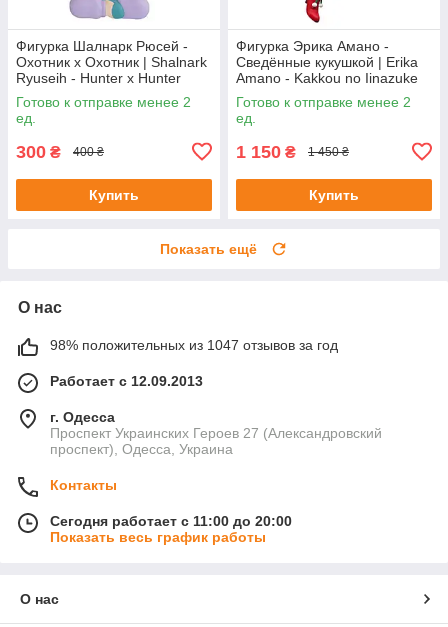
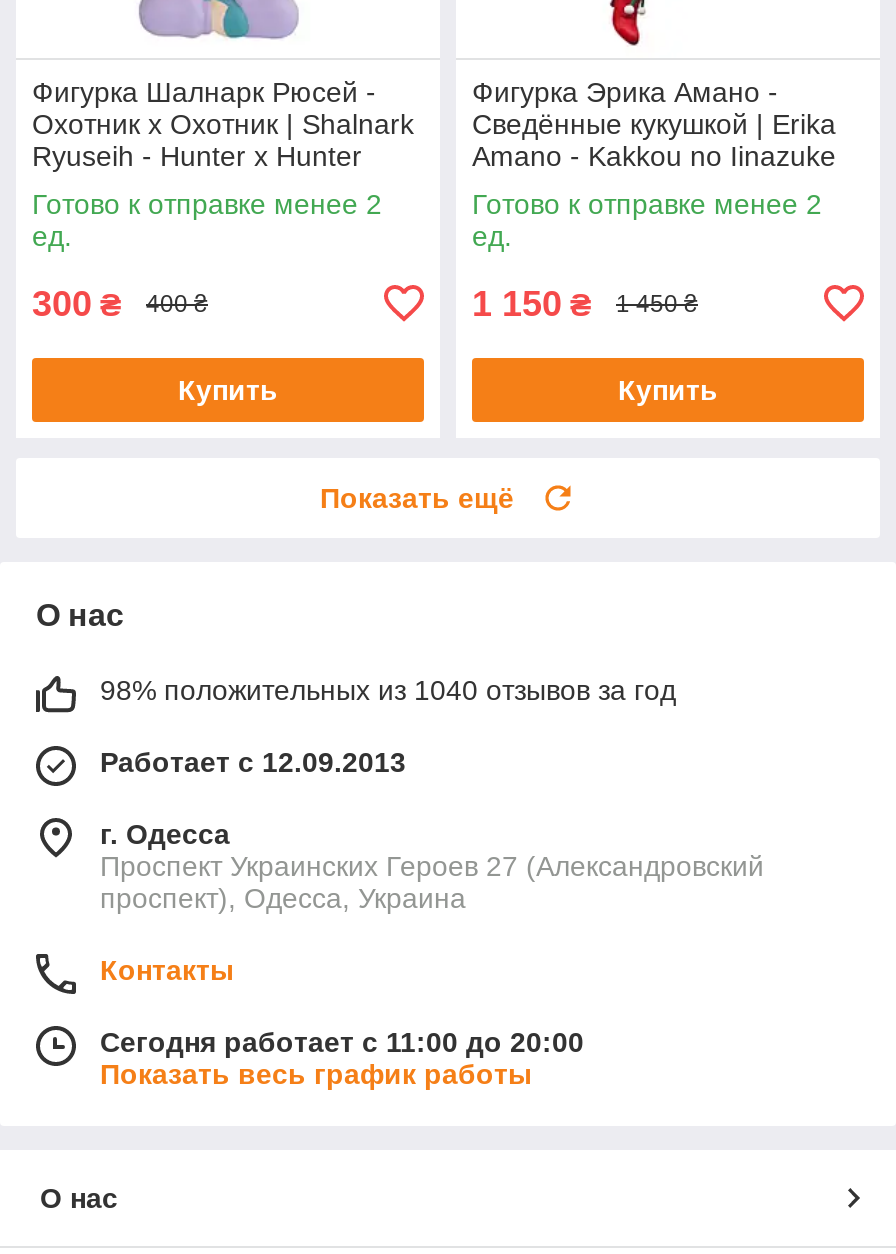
[50,337,338,353] 98% положительных из 1047 отзывов за год -> [100,674,676,706] 98% положительных из 1040 отзывов за год

